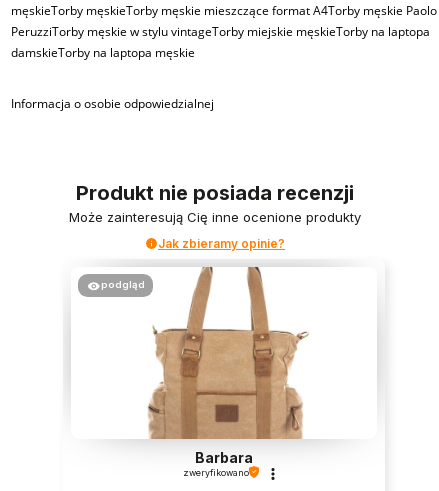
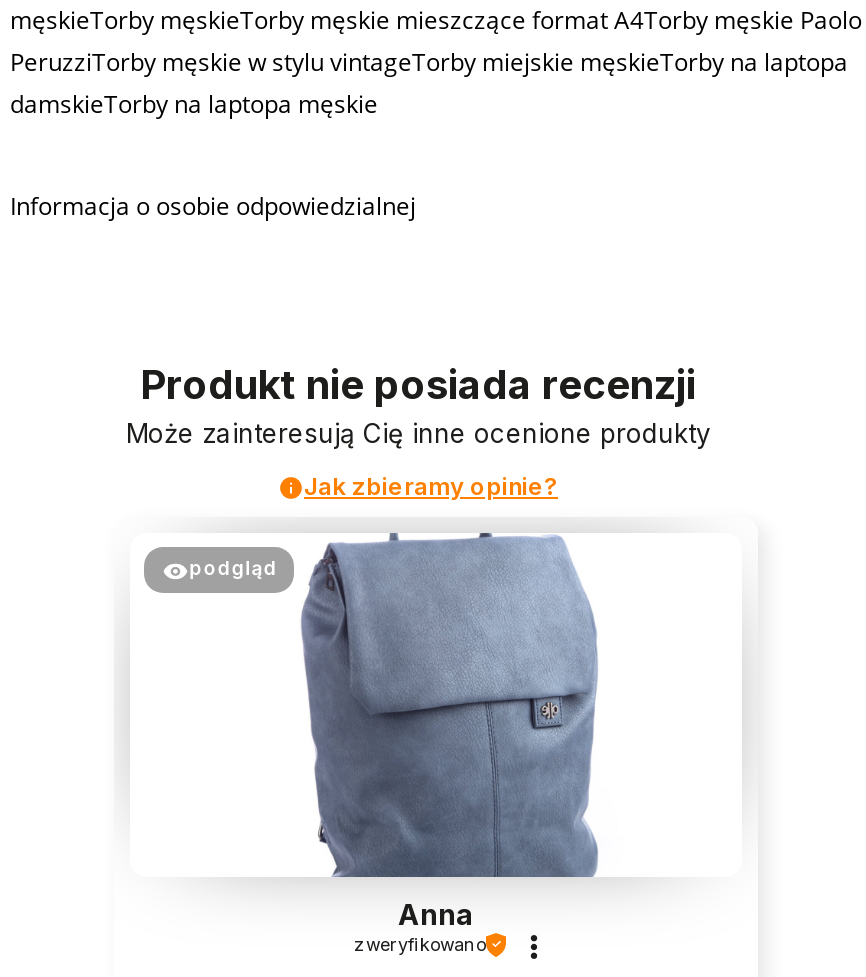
[147,266,309,466] [image] | Barbara -> [284,532,604,932] [image] | Anna

